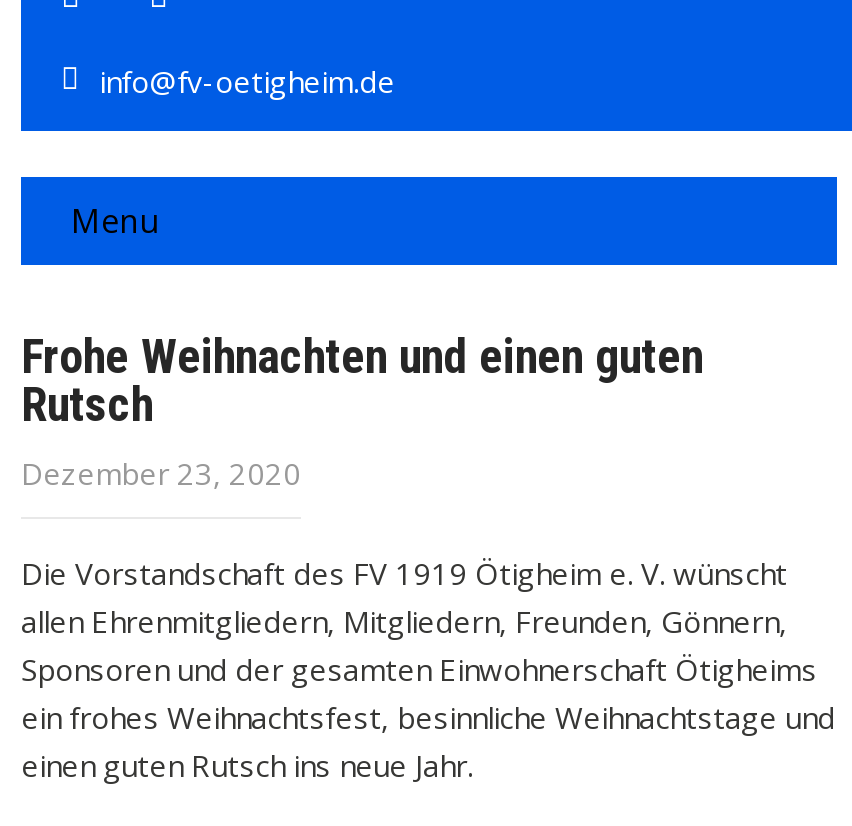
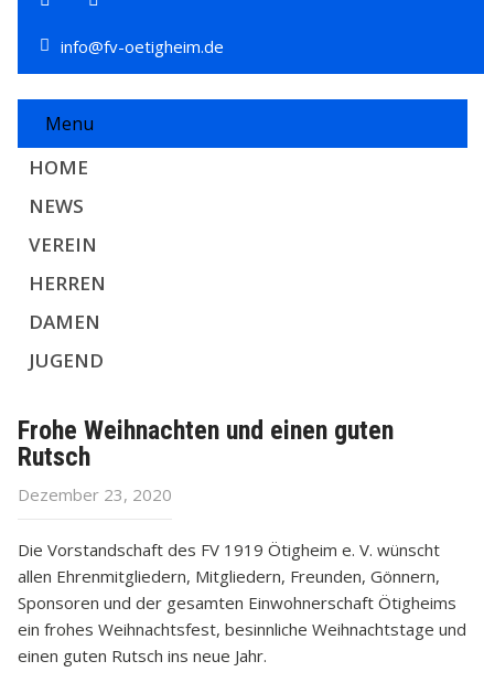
none -> [29,154,106,373] HOME | NEWS | VEREIN | HERREN | DAMEN | JUGEND

